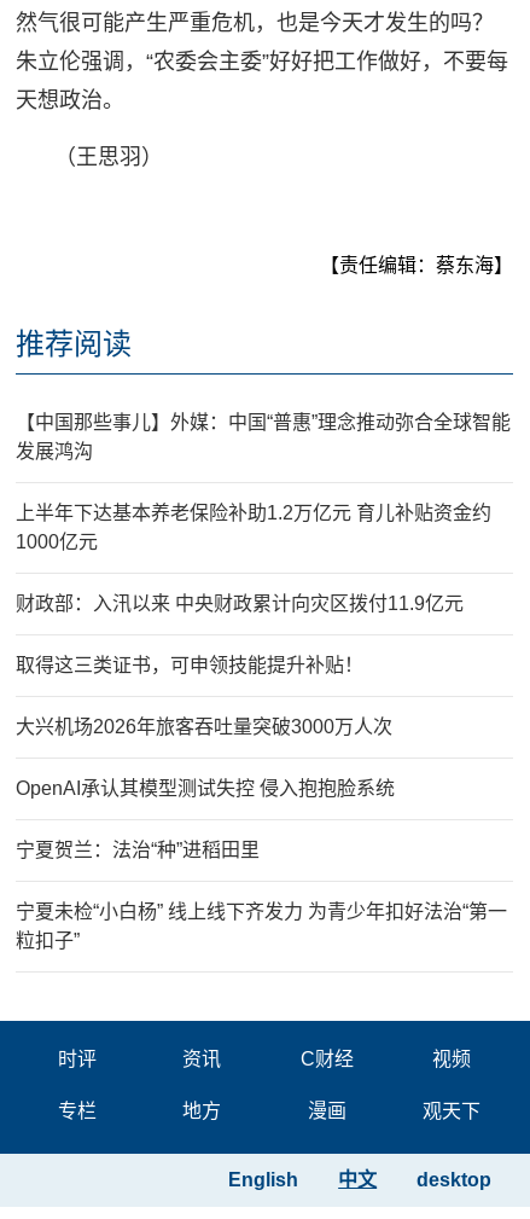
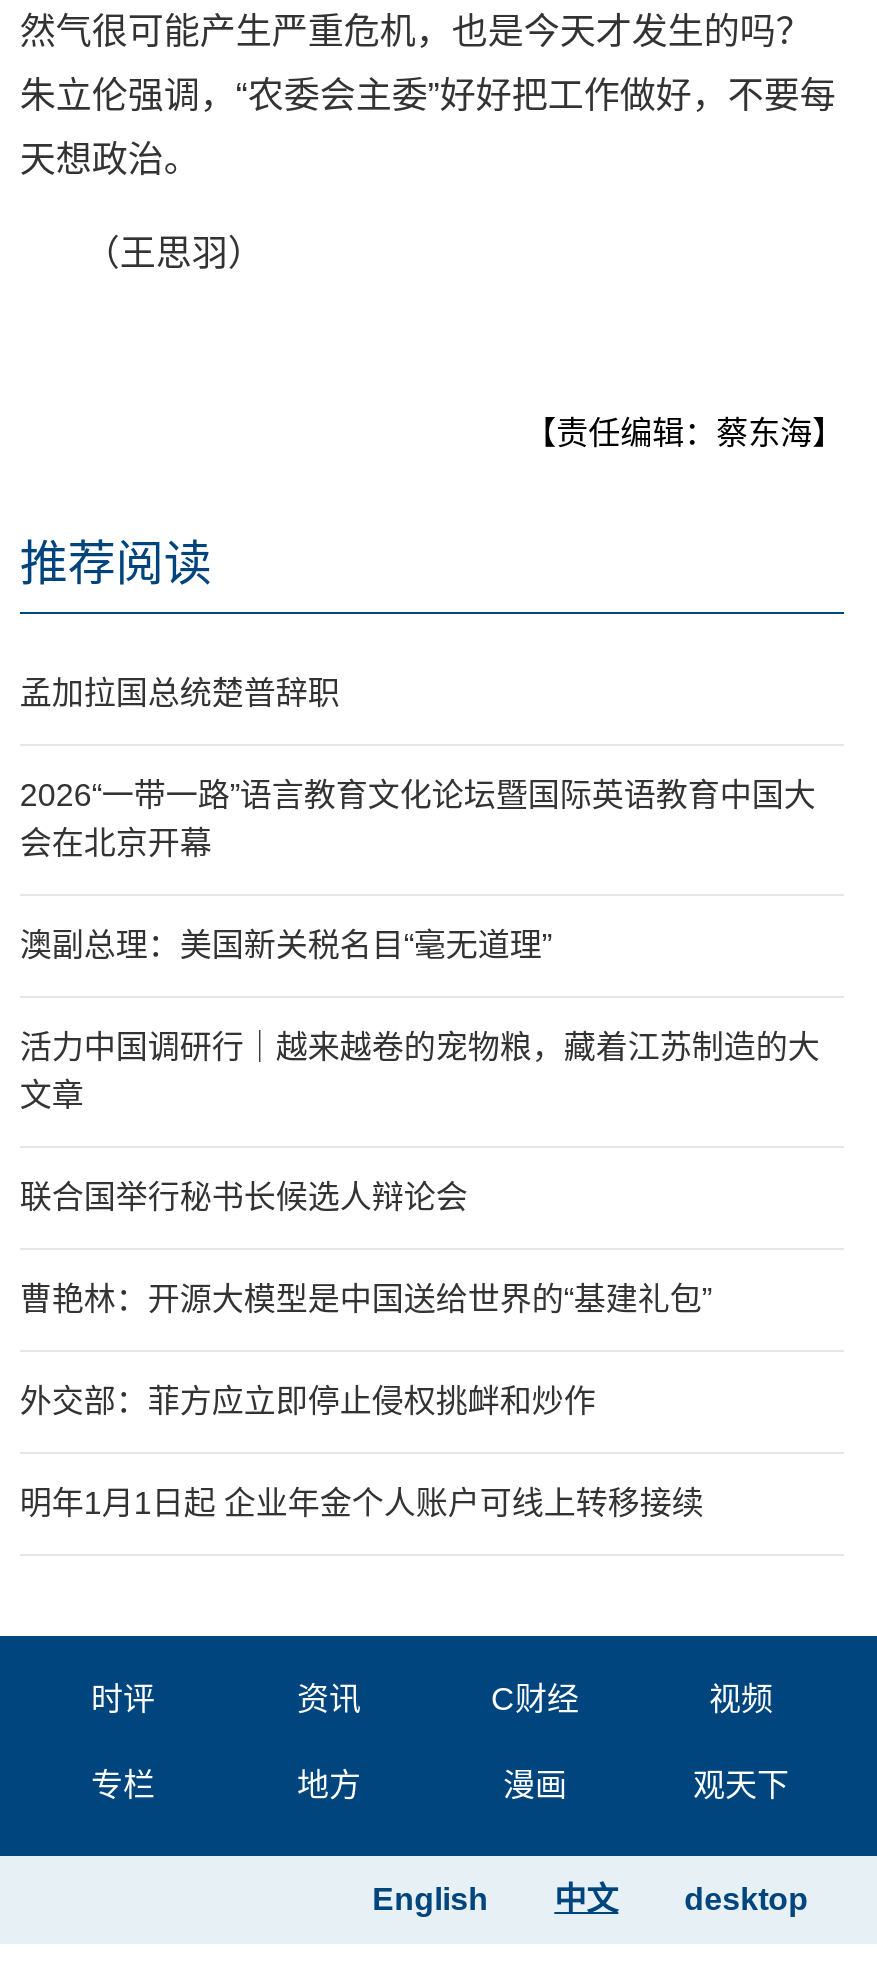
[16,412,511,461] 【中国那些事儿】外媒：中国“普惠”理念推动弥合全球智能 | 发展鸿沟 -> [20,676,340,710] 孟加拉国总统楚普辞职
[16,502,491,552] 上半年下达基本养老保险补助1.2万亿元 育儿补贴资金约 | 1000亿元 -> [20,778,816,860] 2026“一带一路”语言教育文化论坛暨国际英语教育中国大 | 会在北京开幕
[16,593,463,613] 财政部：入汛以来 中央财政累计向灾区拨付11.9亿元 -> [20,928,552,962] 澳副总理：美国新关税名目“毫无道理”
[16,655,363,675] 取得这三类证书，可申领技能提升补贴！ -> [20,1030,820,1112] 活力中国调研行｜越来越卷的宠物粮，藏着江苏制造的大 | 文章
[16,716,392,737] 大兴机场2026年旅客吞吐量突破3000万人次 -> [20,1180,468,1214] 联合国举行秘书长候选人辩论会
[16,778,395,798] OpenAI承认其模型测试失控 侵入抱抱脸系统 -> [20,1282,712,1316] 曹艳林：开源大模型是中国送给世界的“基建礼包”
[16,839,259,860] 宁夏贺兰：法治“种”进稻田里 -> [20,1384,596,1418] 外交部：菲方应立即停止侵权挑衅和炒作
[16,901,507,951] 宁夏未检“小白杨” 线上线下齐发力 为青少年扣好法治“第一 | 粒扣子” -> [20,1486,704,1520] 明年1月1日起 企业年金个人账户可线上转移接续

